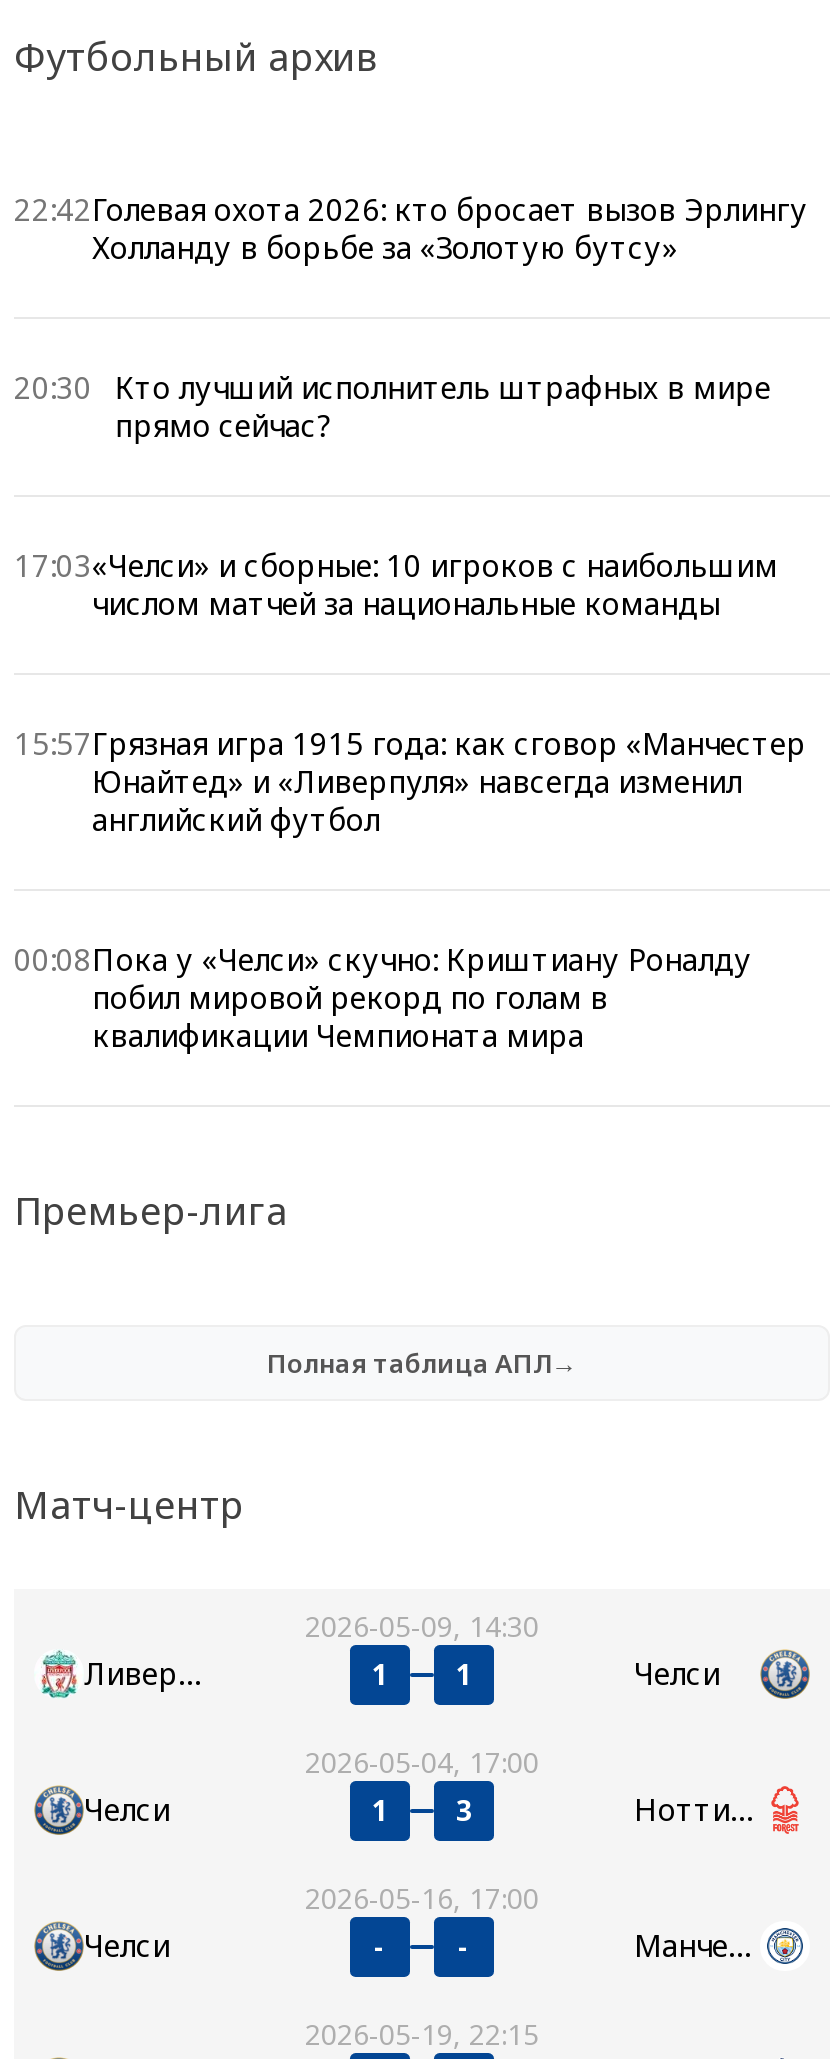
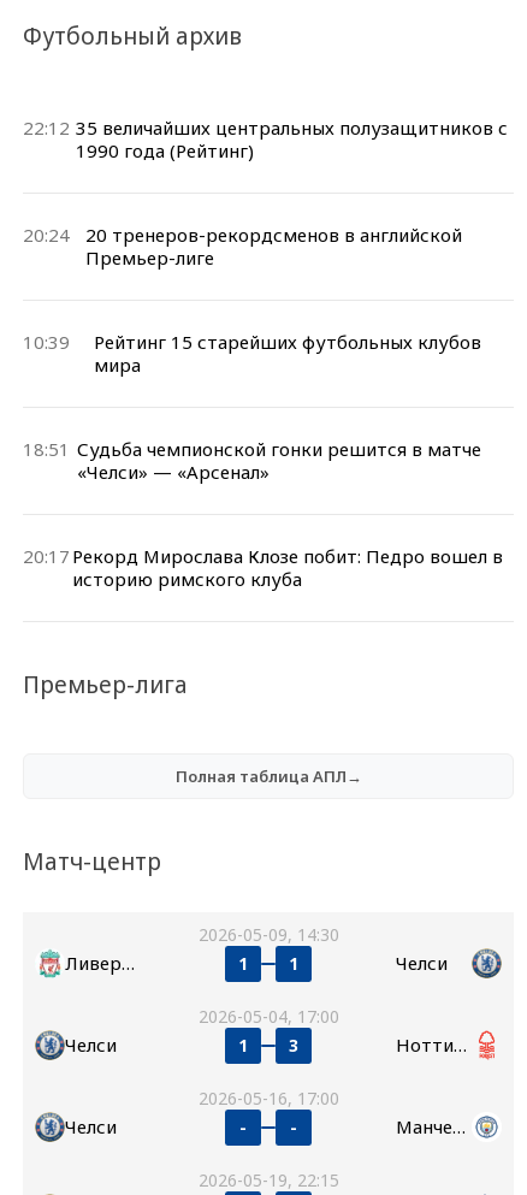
[14,188,808,266] 22:42 Голевая охота 2026: кто бросает вызов Эрлингу | Холланду в борьбе за «Золотую бутсу» -> [23,115,508,162] 22:12 35 величайших центральных полузащитников с | 1990 года (Рейтинг)
[14,366,771,444] 20:30 Кто лучший исполнитель штрафных в мире | прямо сейчас? -> [23,222,462,269] 20:24 | 20 тренеров-рекордсменов в английской | Премьер-лиге
[14,544,778,622] 17:03«Челси» и сборные: 10 игроков с наибольшим | числом матчей за национальные команды -> [23,329,482,376] 10:39 | Рейтинг 15 старейших футбольных клубов | мира
[14,722,806,838] 15:57Грязная игра 1915 года: как сговор «Манчестер | Юнайтед» и «Ливерпуля» навсегда изменил | английский футбол -> [23,436,481,483] 18:51 Судьба чемпионской гонки решится в матче | «Челси» — «Арсенал»
[14,938,752,1054] 00:08Пока у «Челси» скучно: Криштиану Роналду | побил мировой рекорд по голам в | квалификации Чемпионата мира -> [23,544,503,591] 20:17 Рекорд Мирослава Клозе побит: Педро вошел в | историю римского клуба

